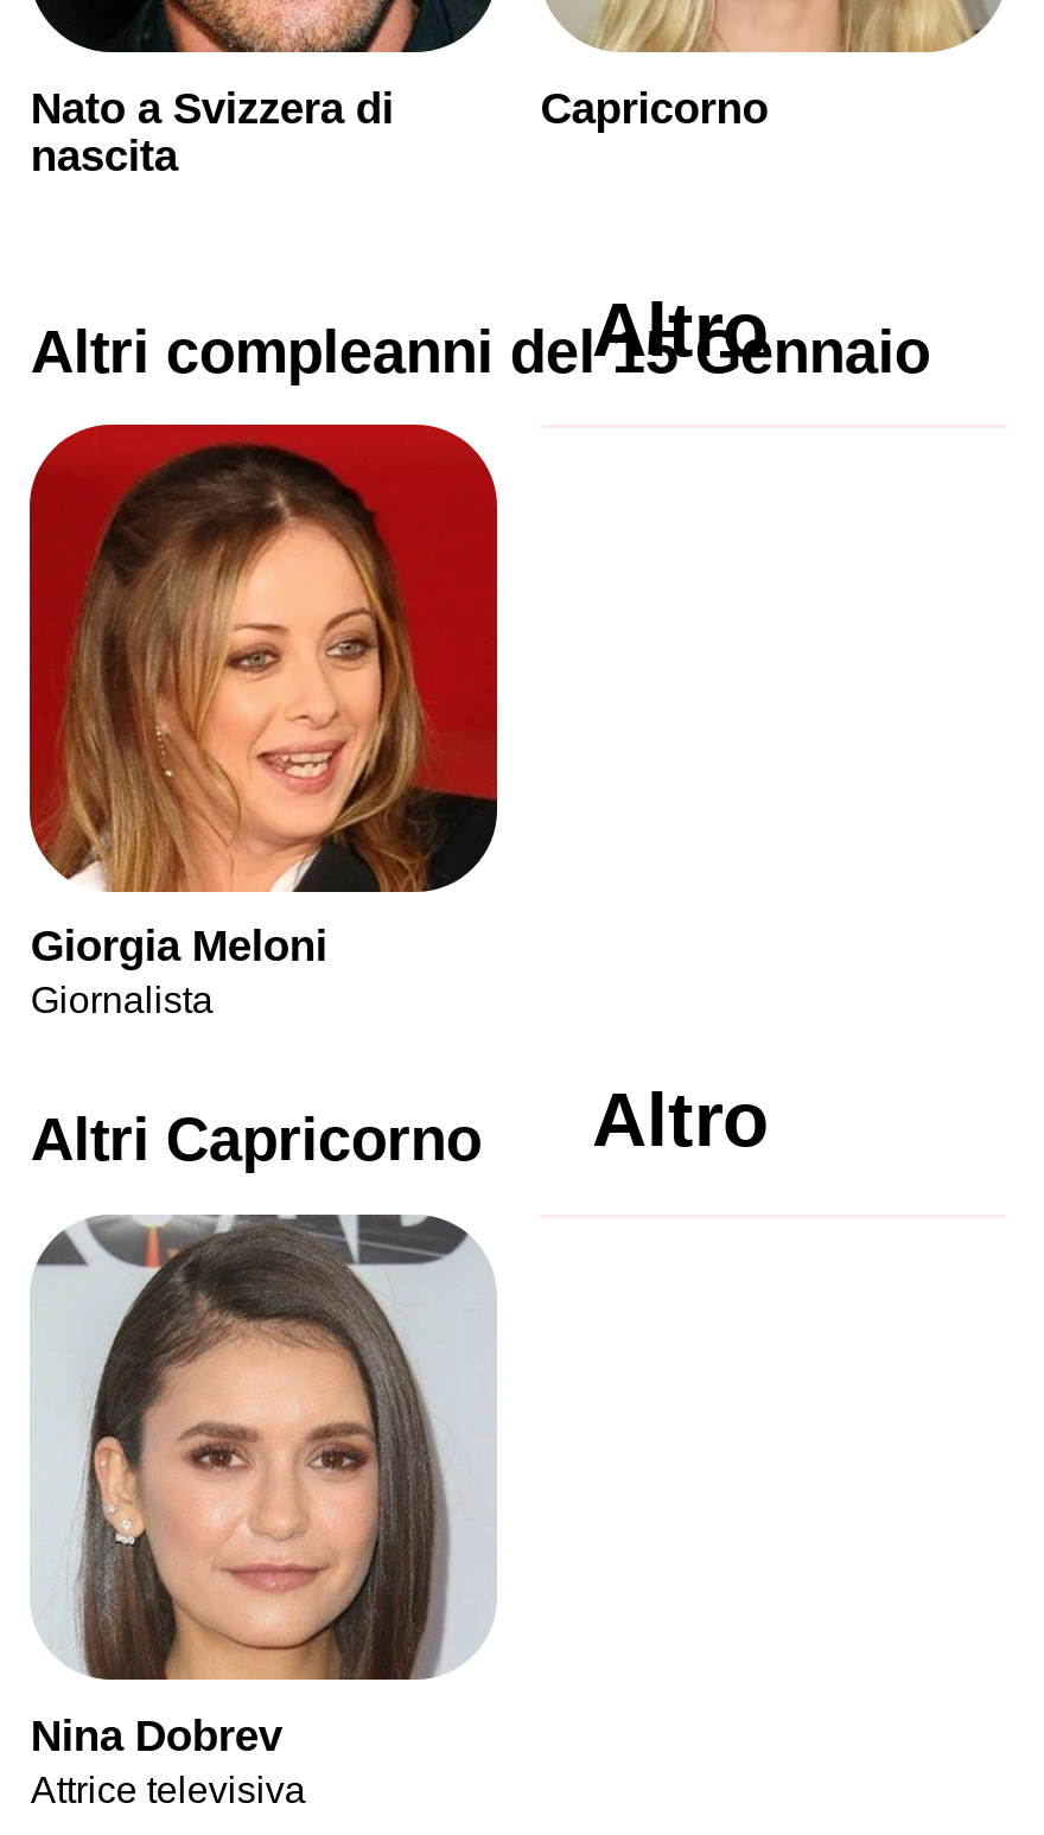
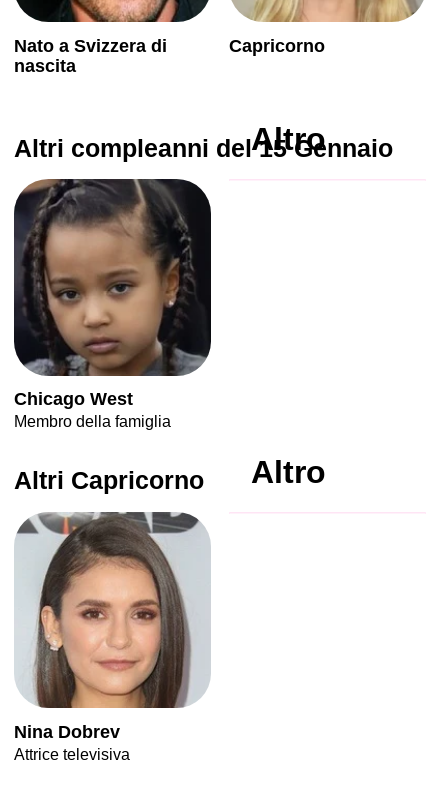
[27,422,499,1020] [image] | Giorgia Meloni | Giornalista -> [13,178,212,430] [image] | Chicago West | Membro della famiglia

